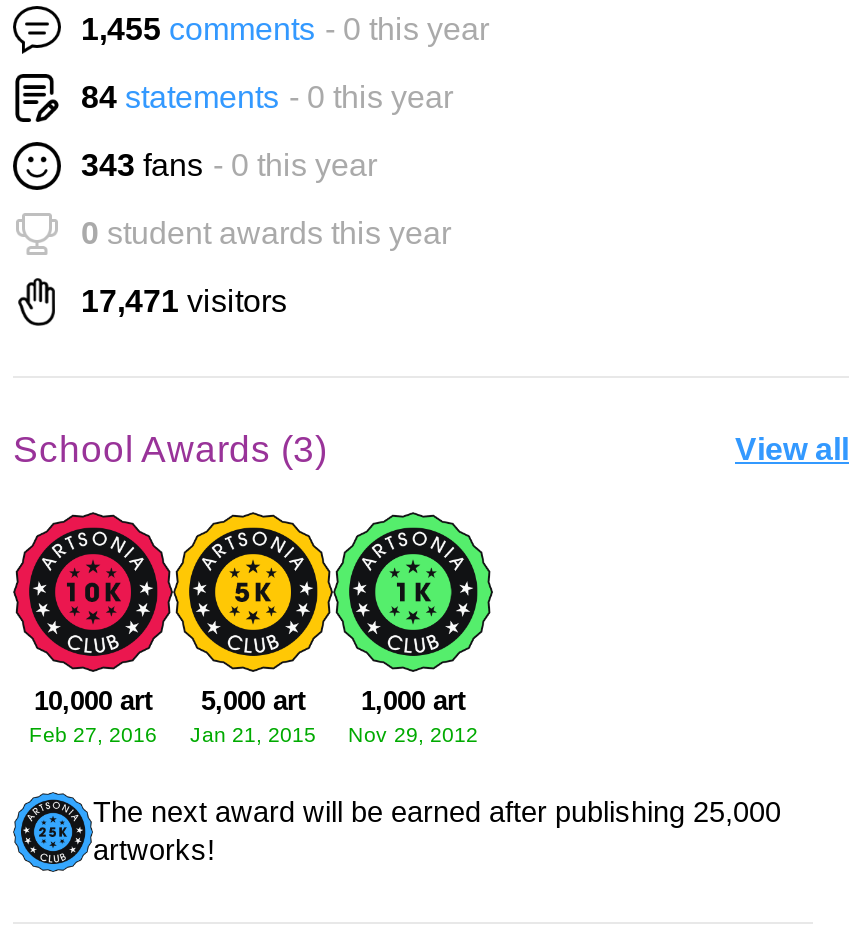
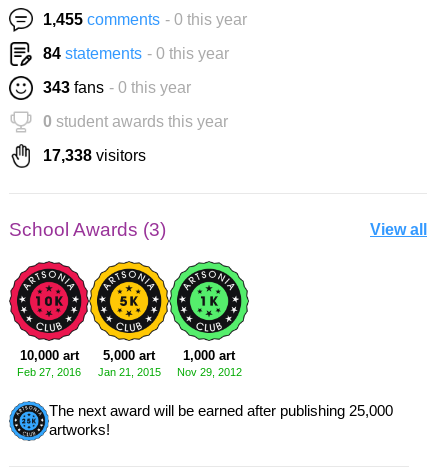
[81,285,287,319] 17,471 visitors -> [43,147,146,164] 17,338 visitors

